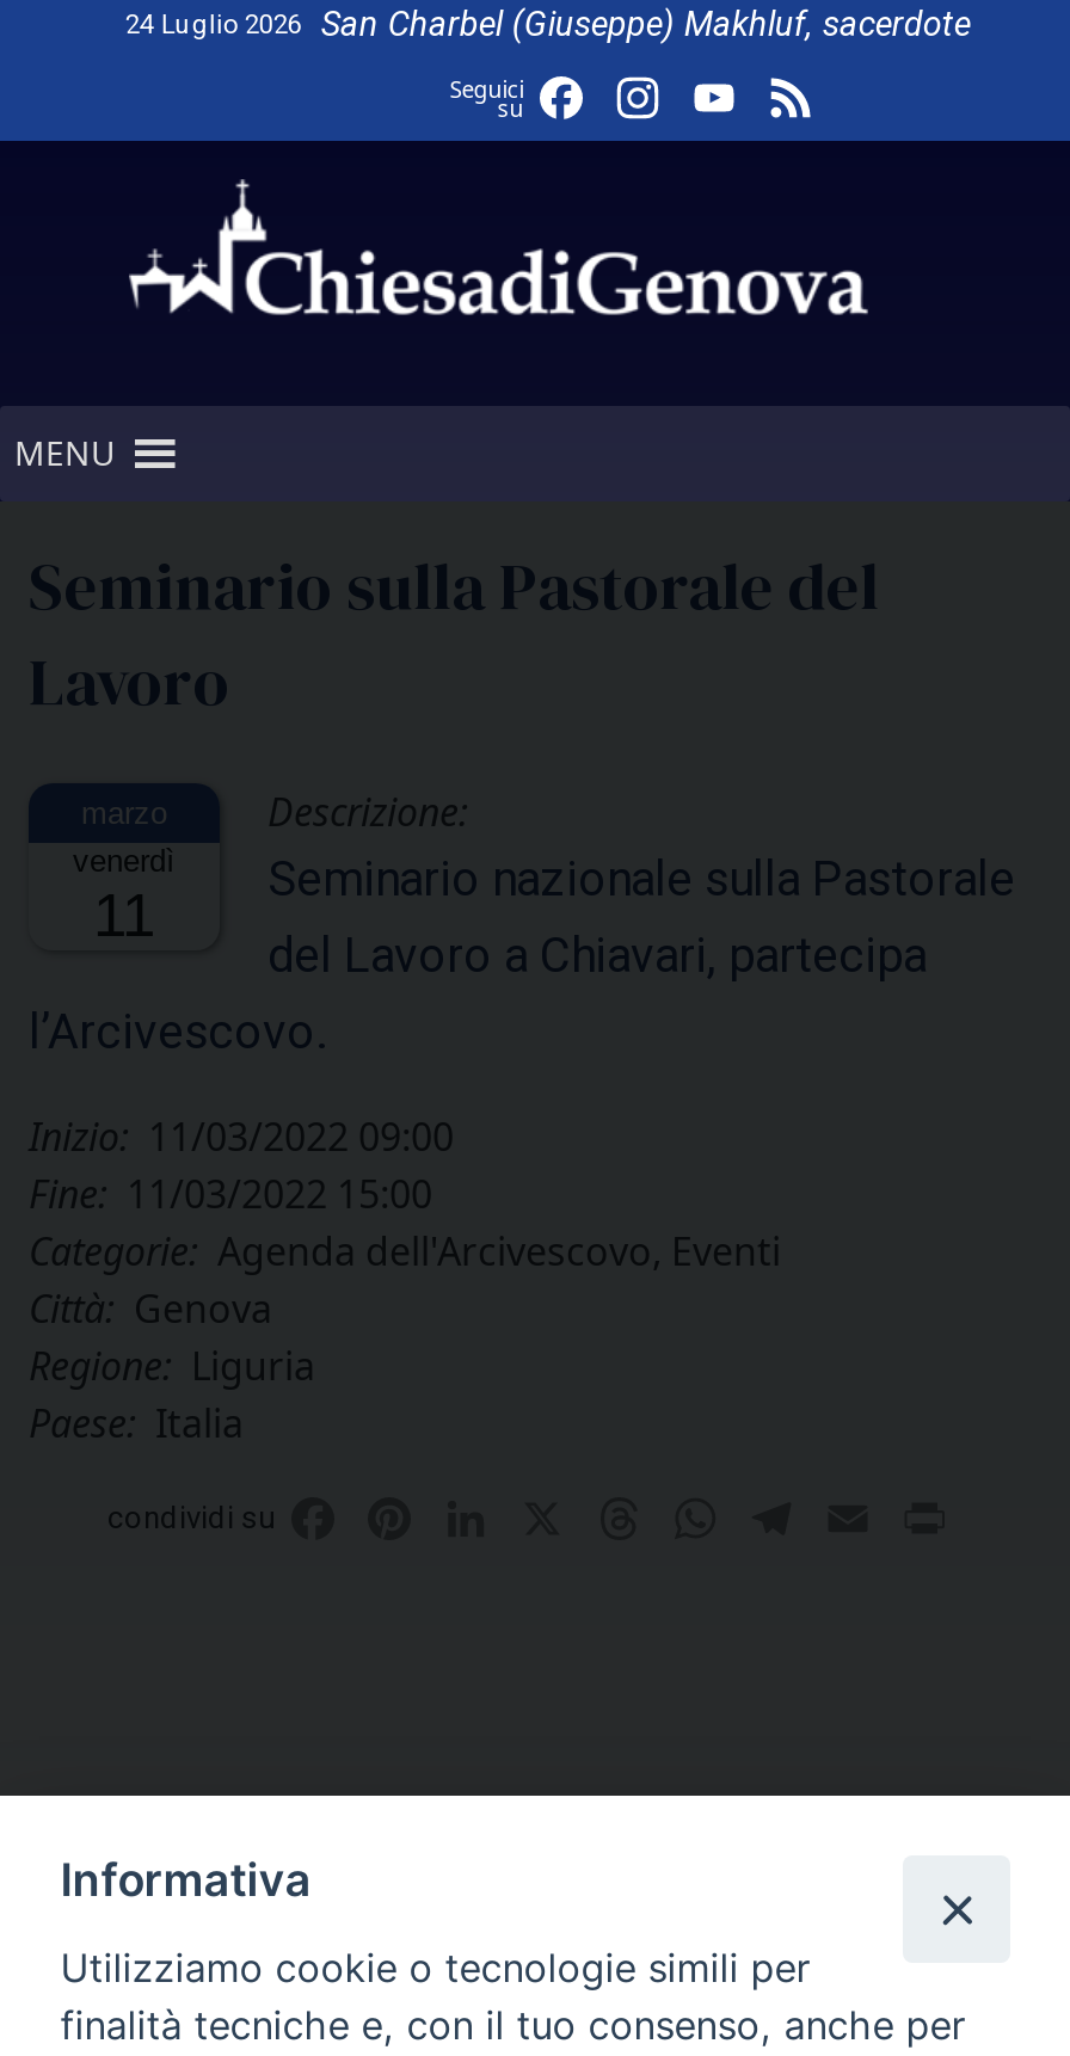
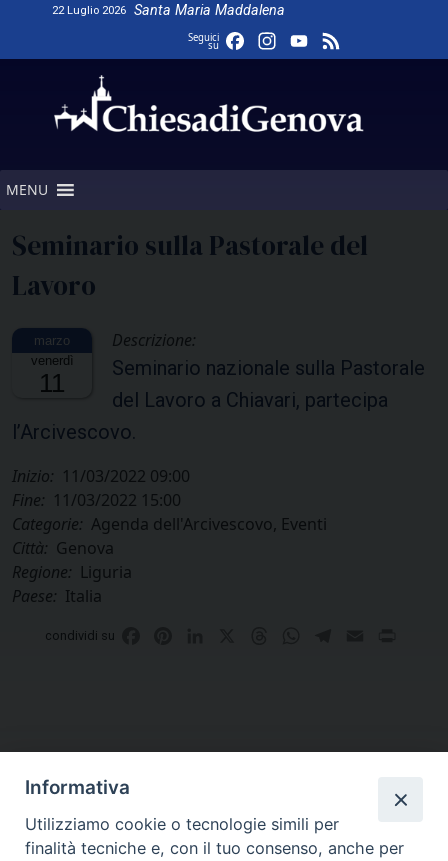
[125,5,971,45] 24 Luglio 2026 | San Charbel (Giuseppe) Makhluf, sacerdote -> [52,2,285,19] 22 Luglio 2026 | Santa Maria Maddalena

